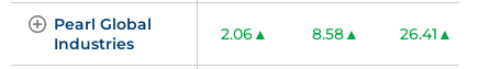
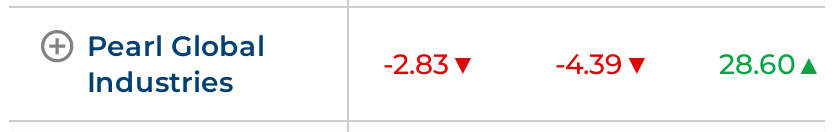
[221,24,253,44] 2.06 -> [383,46,449,82] -2.83
[312,24,344,44] 8.58 -> [555,46,623,82] -4.39
[400,24,437,44] 26.41 -> [719,46,795,82] 28.60

